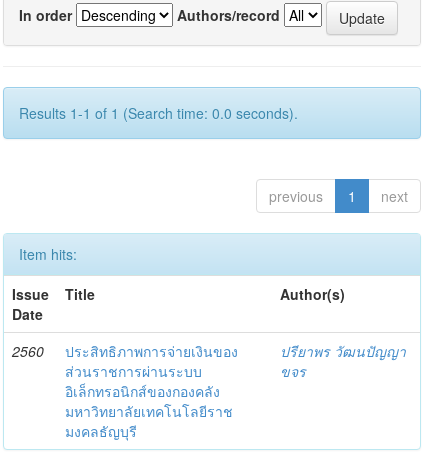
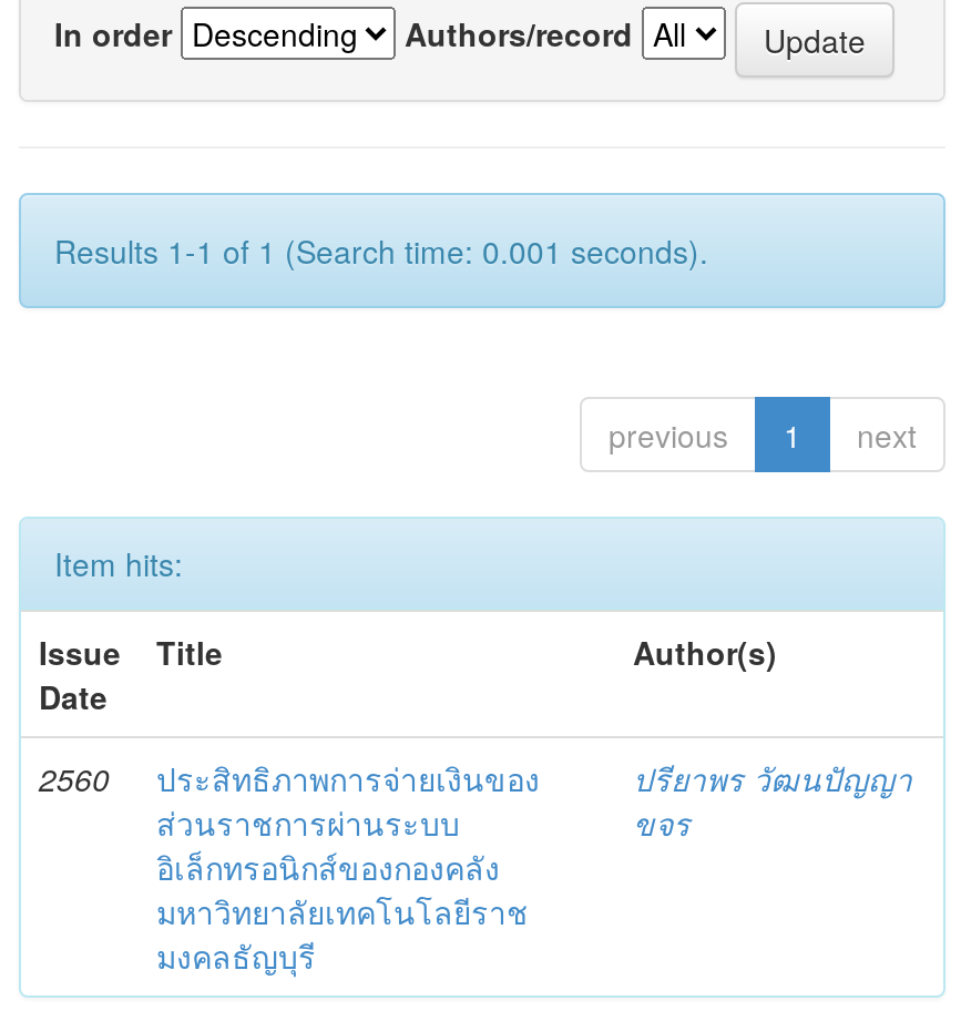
[19,103,298,123] Results 1-1 of 1 (Search time: 0.0 seconds). -> [54,228,708,272] Results 1-1 of 1 (Search time: 0.001 seconds).

